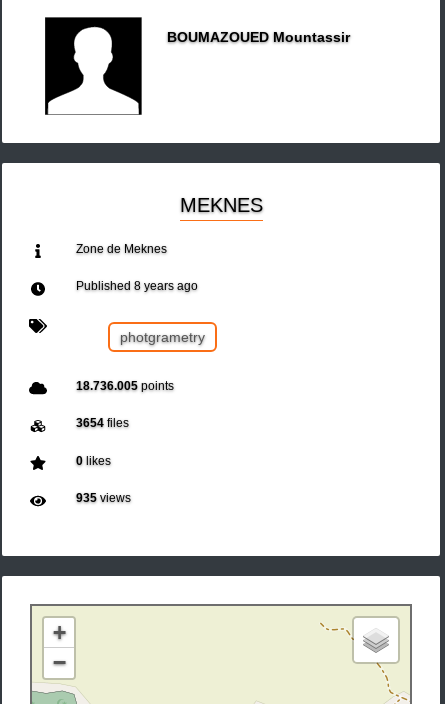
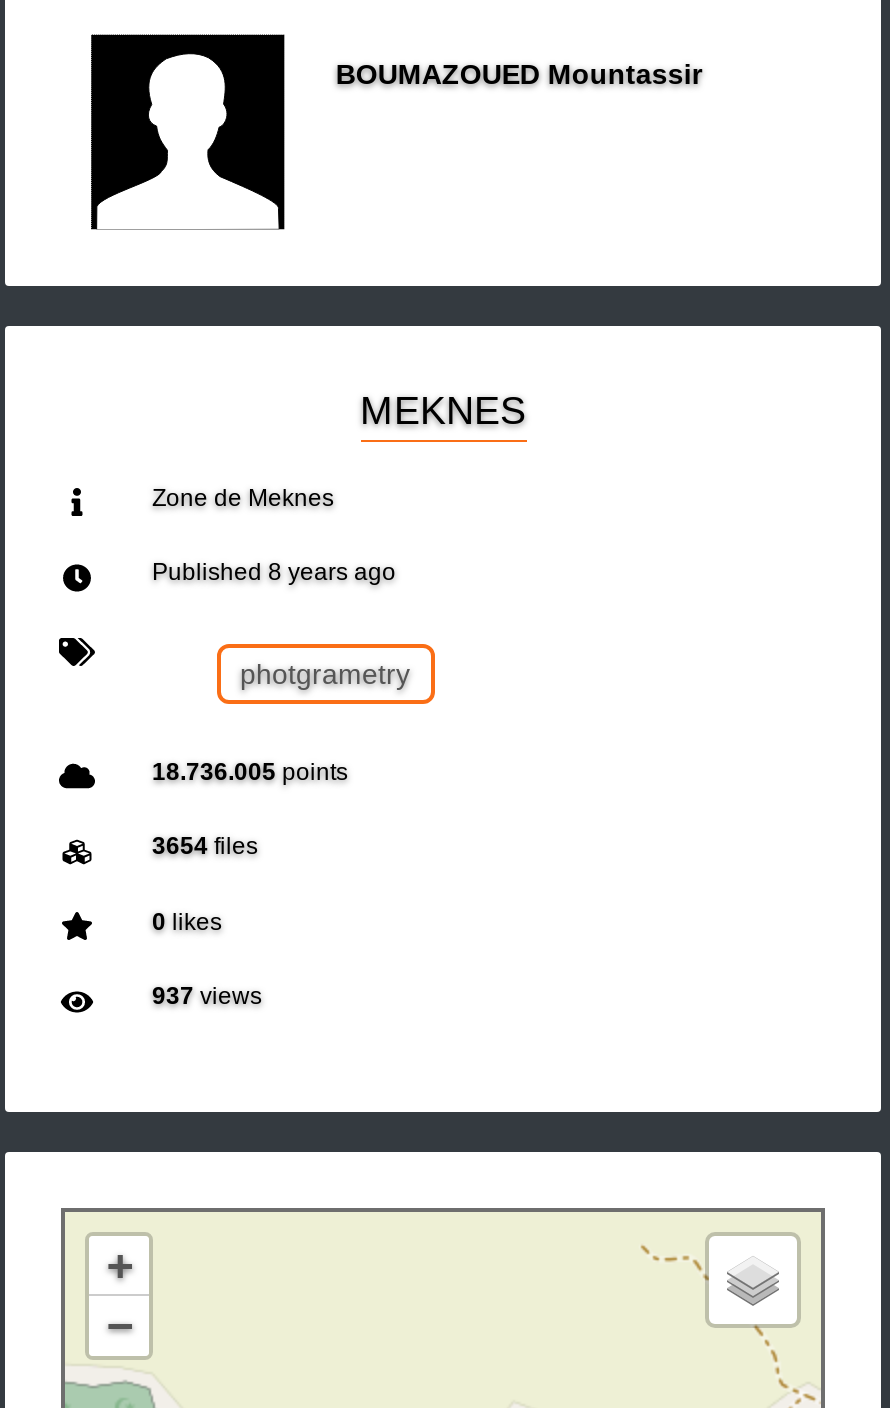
[75,491,130,505] 935 views -> [152,982,262,1010] 937 views

